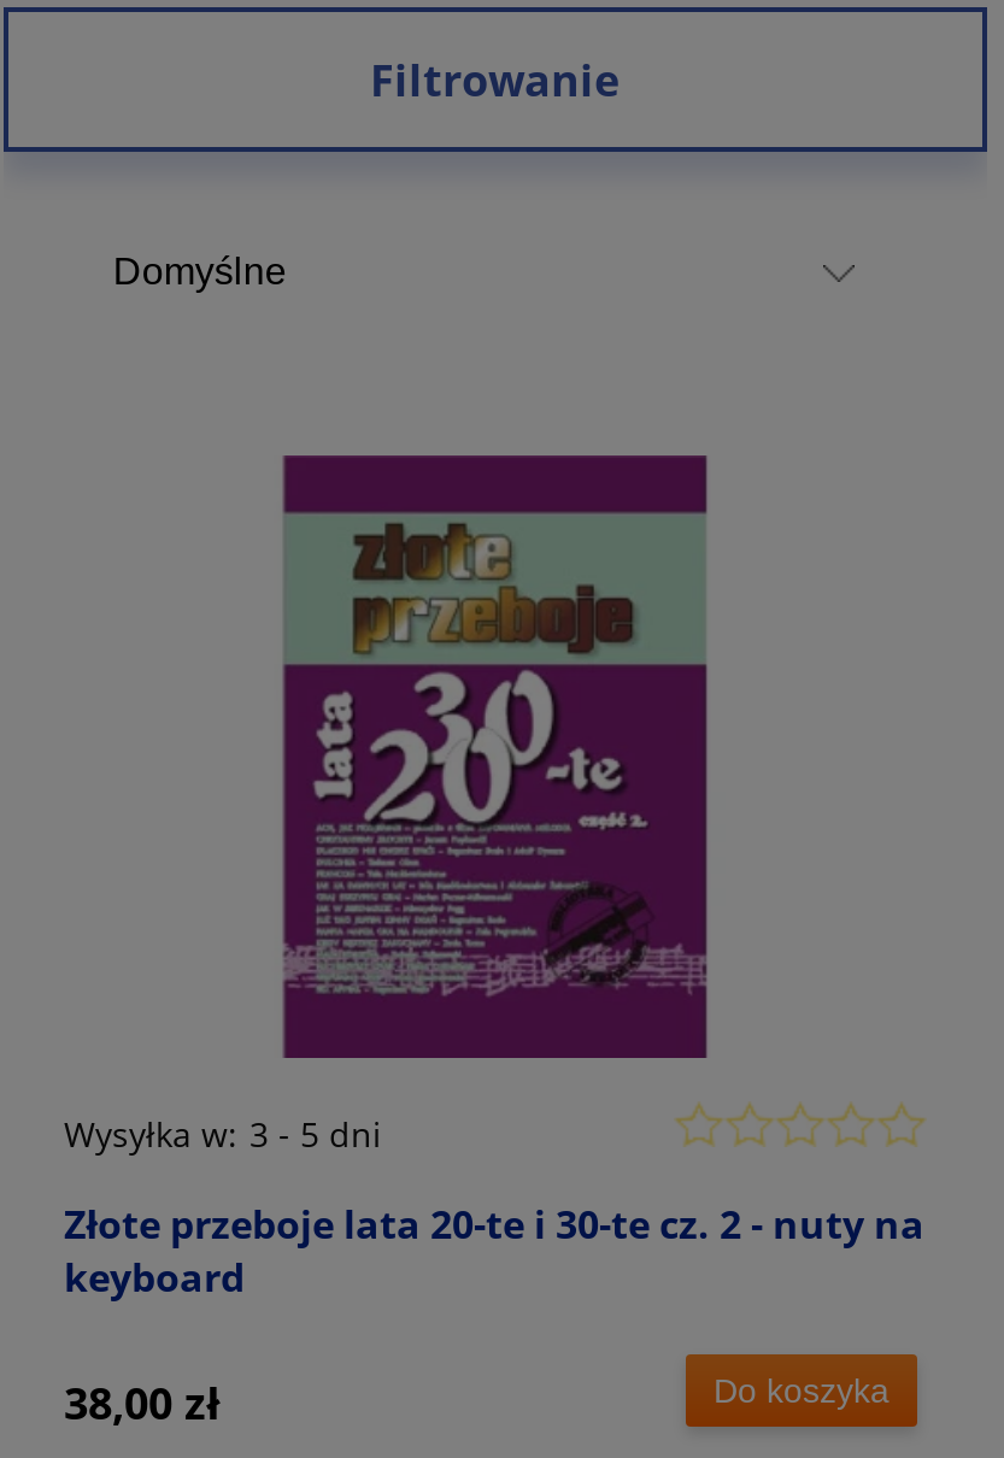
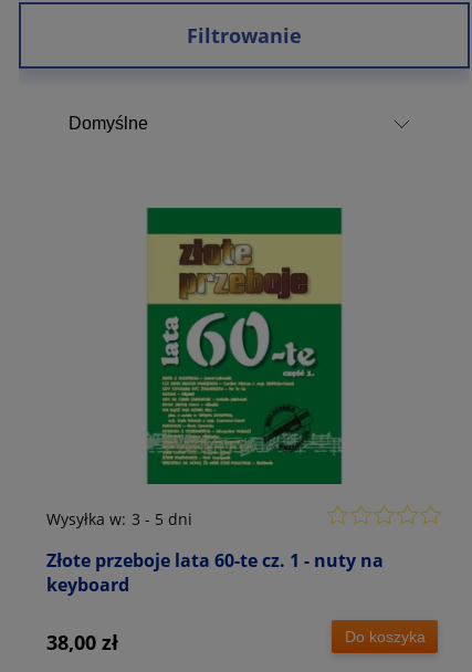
[281,453,710,1060] [image] -> [146,207,343,485] [image]
[64,1197,924,1250] Złote przeboje lata 20-te i 30-te cz. 2 - nuty na -> [46,548,384,572] Złote przeboje lata 60-te cz. 1 - nuty na

